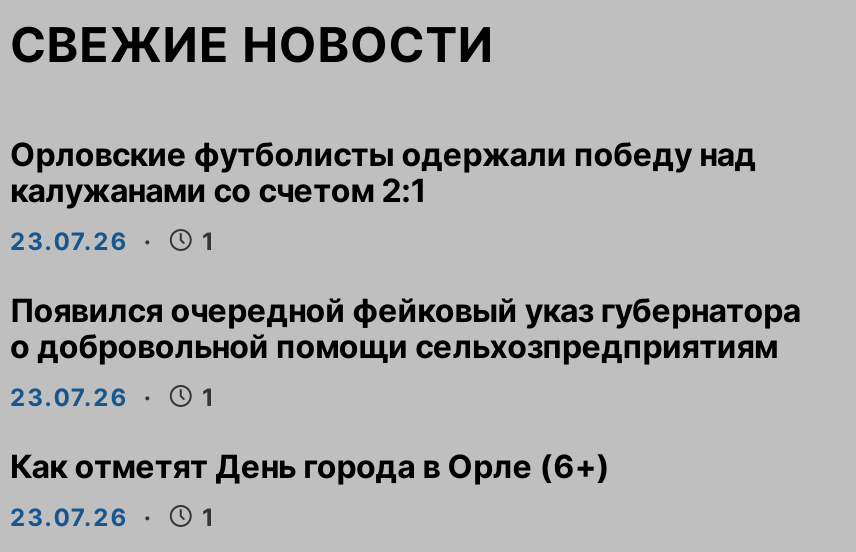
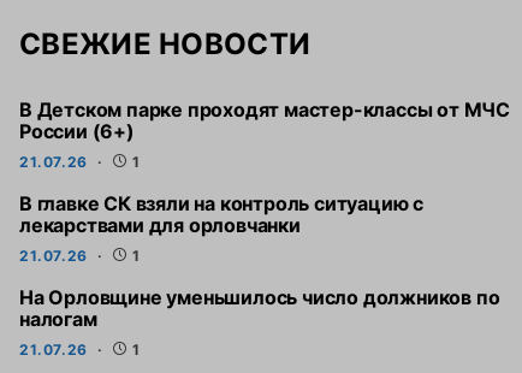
[10,134,756,256] Орловские футболисты одержали победу над | калужанами со счетом 2:1 | 23.07.26 -> [19,97,510,171] В Детском парке проходят мастер-классы от МЧС | России (6+) | 21.07.26
[10,290,800,412] Появился очередной фейковый указ губернатора | о добровольной помощи сельхозпредприятиям | 23.07.26 -> [19,191,423,265] В главке СК взяли на контроль ситуацию с | лекарствами для орловчанки | 21.07.26
[10,446,610,532] Как отметят День города в Орле (6+) | 23.07.26 -> [19,285,500,359] На Орловщине уменьшилось число должников по | налогам | 21.07.26

